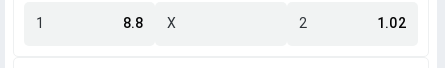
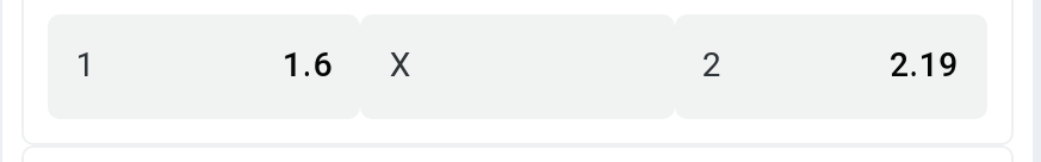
[123,15,177,31] 8.8 X -> [283,45,412,83] 1.6 X
[377,15,406,31] 1.02 -> [890,45,959,83] 2.19

